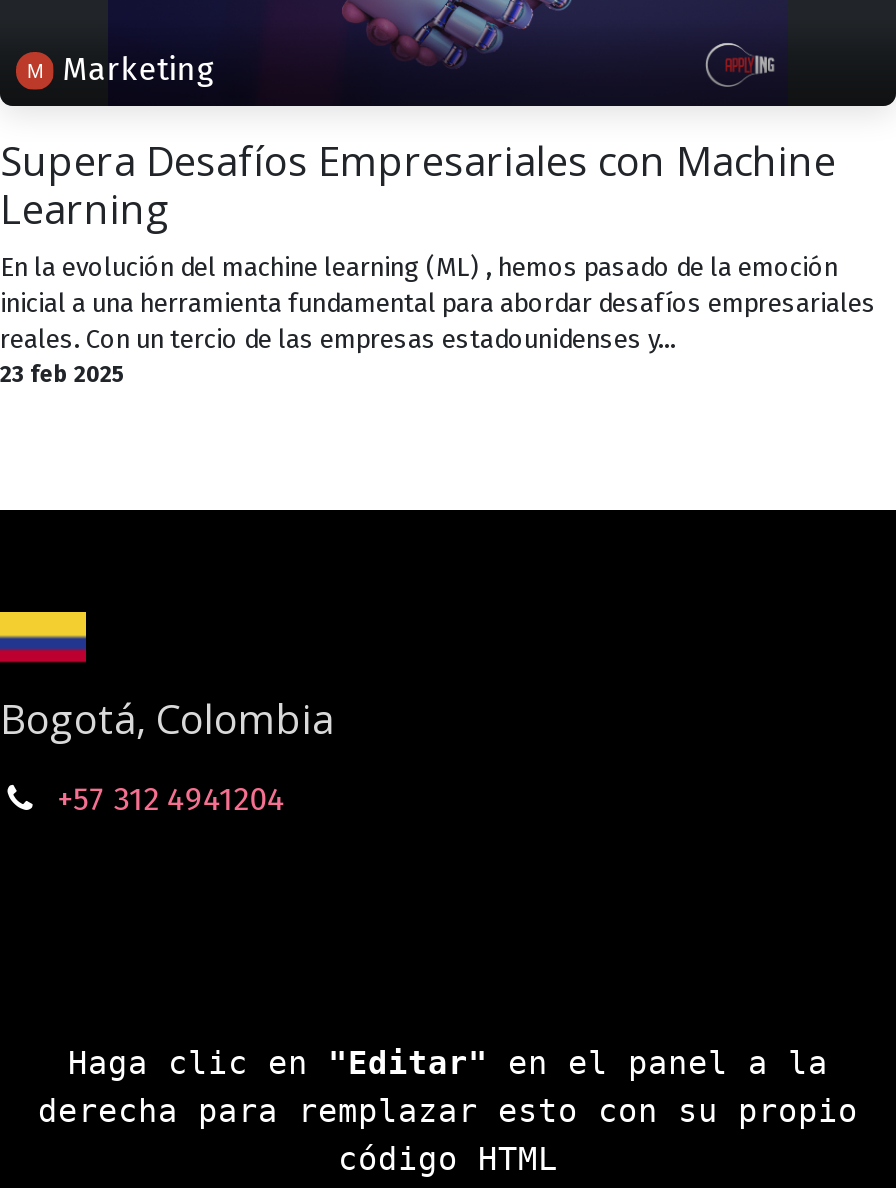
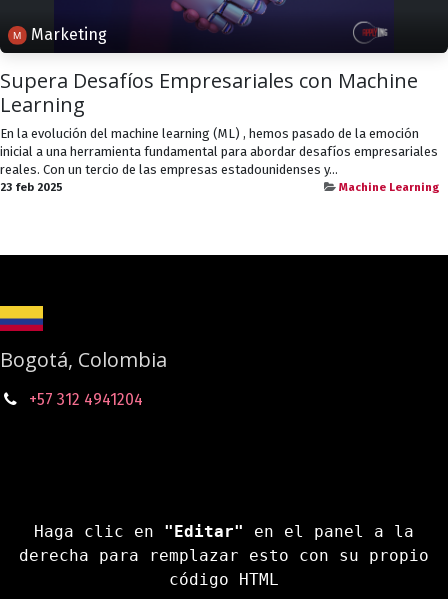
none -> [339,180,440,194] Machine Learning

